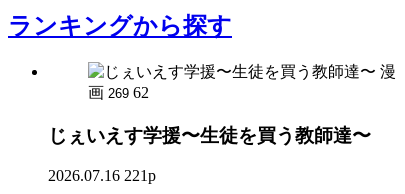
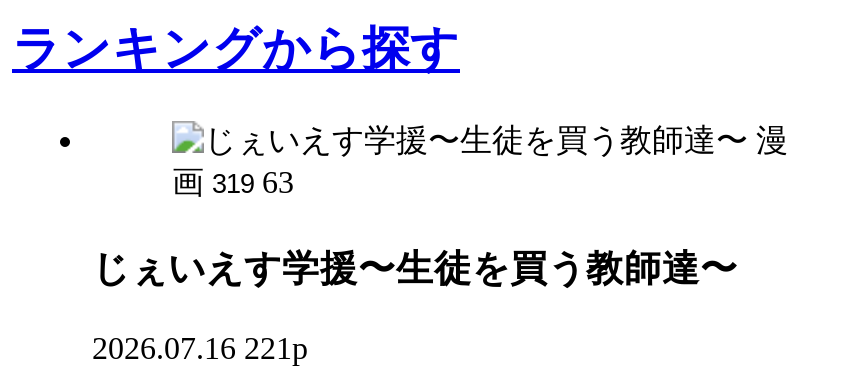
[88,84,149,101] 画 269 62 -> [172,165,294,199] 画 319 63

